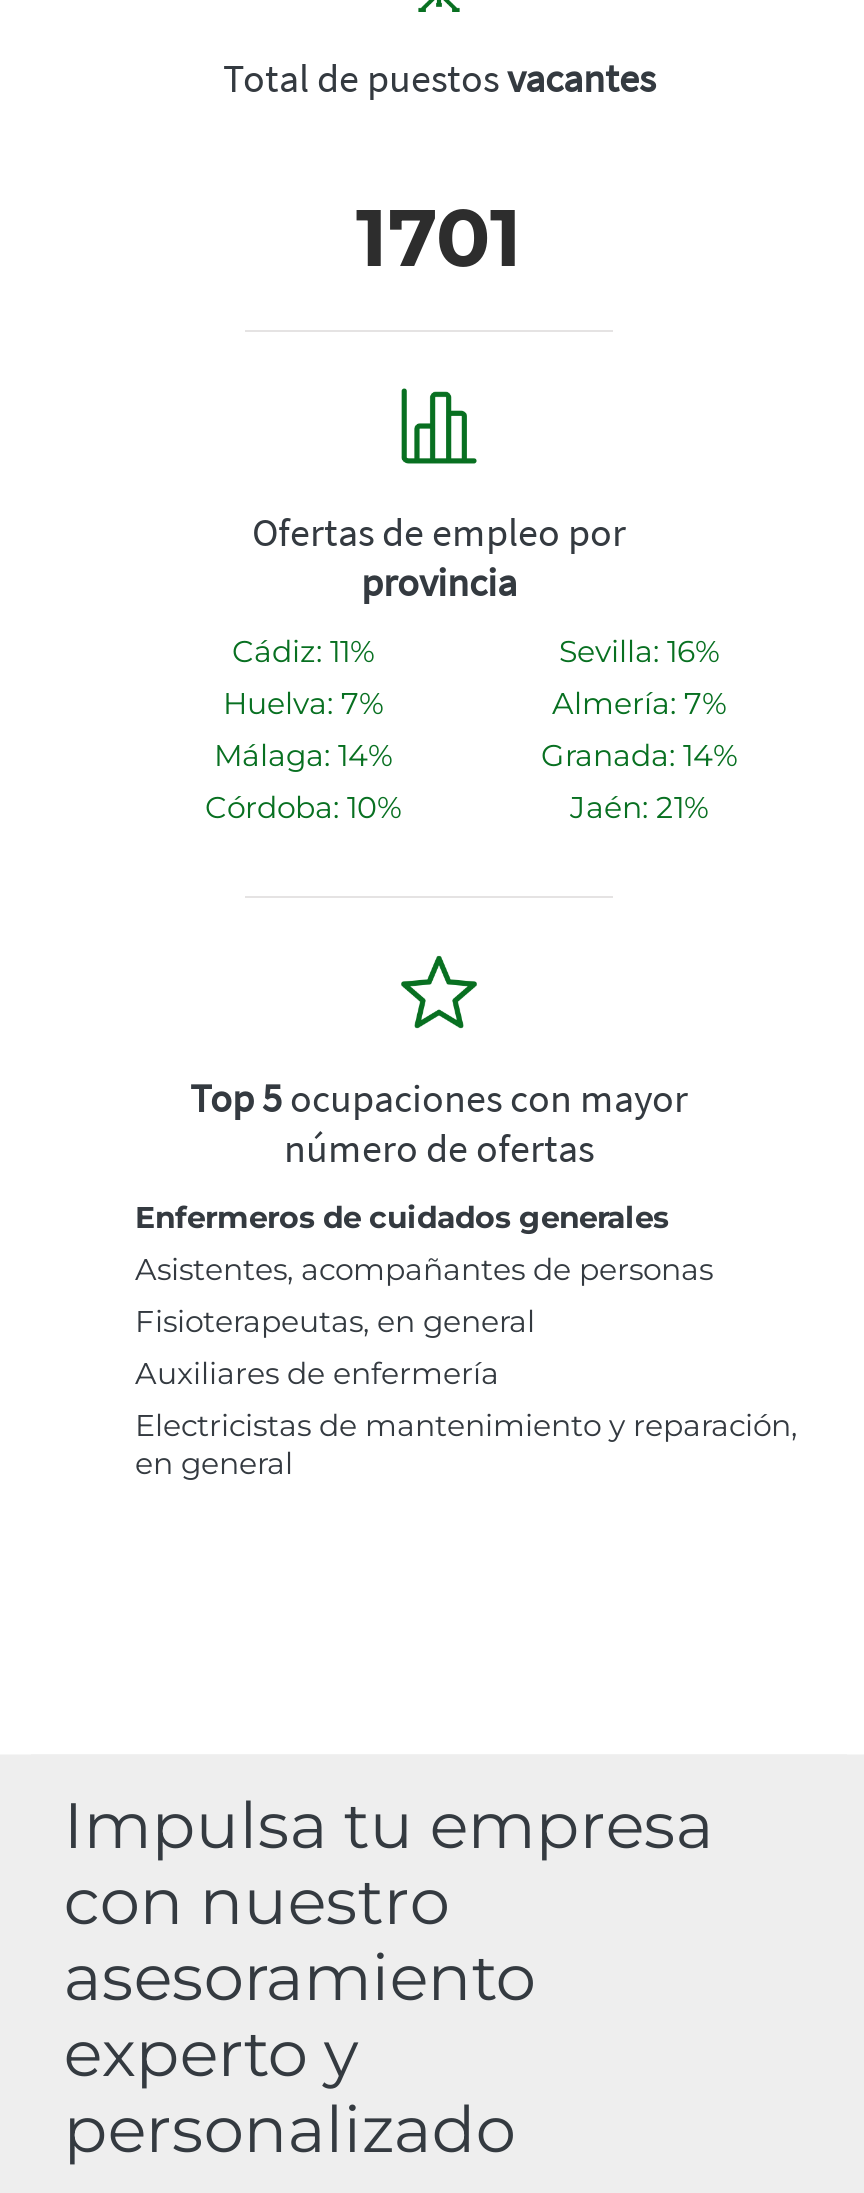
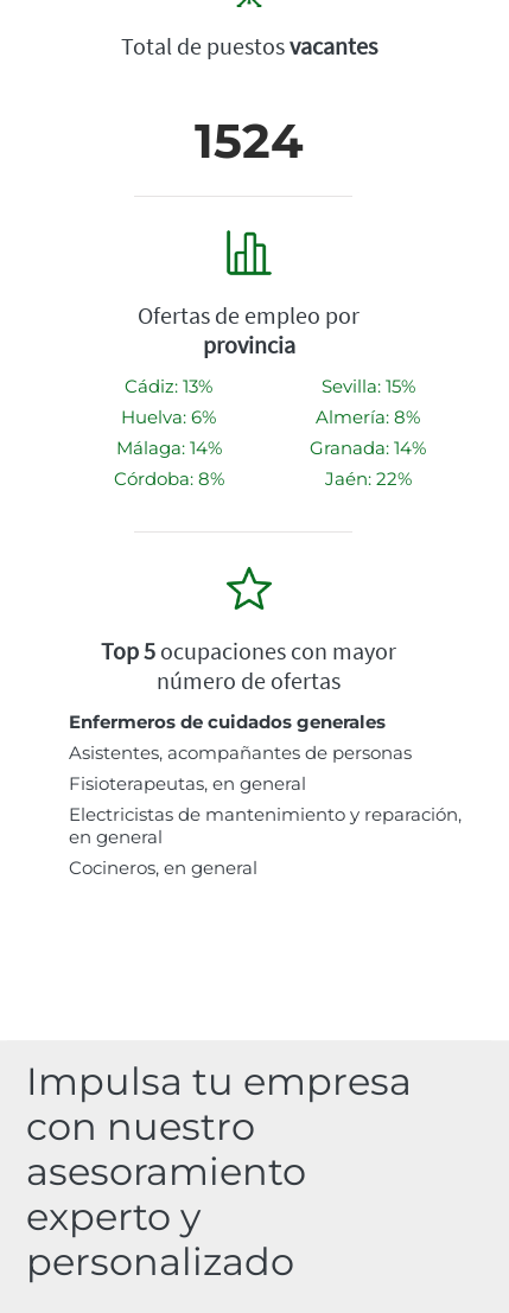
[356,188,522,286] 1701 -> [195,112,304,170] 1524
[232,632,374,670] Cádiz: 11% -> [125,375,212,398] Cádiz: 13%
[559,632,719,670] Sevilla: 16% -> [321,375,415,398] Sevilla: 15%
[223,684,383,722] Huelva: 7% -> [121,406,216,428] Huelva: 6%
[552,684,726,722] Almería: 7% -> [316,406,420,428] Almería: 8%
[205,788,401,826] Córdoba: 10% -> [113,468,224,490] Córdoba: 8%
[570,788,708,826] Jaén: 21% -> [325,468,411,490] Jaén: 22%
[135,1354,499,1392] Auxiliares de enfermería -> none
moved [135,1406,797,1482] -> [69,803,462,848]: Electricistas de mantenimiento y reparación, | en general
none -> [69,857,257,879] Cocineros, en general

